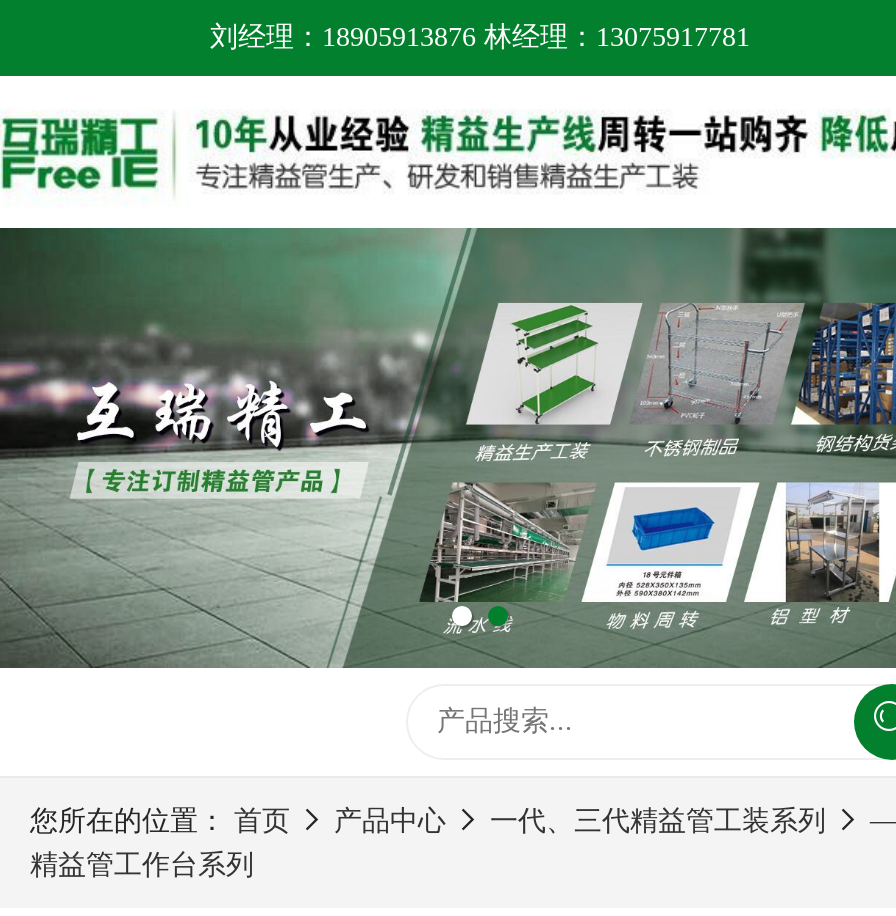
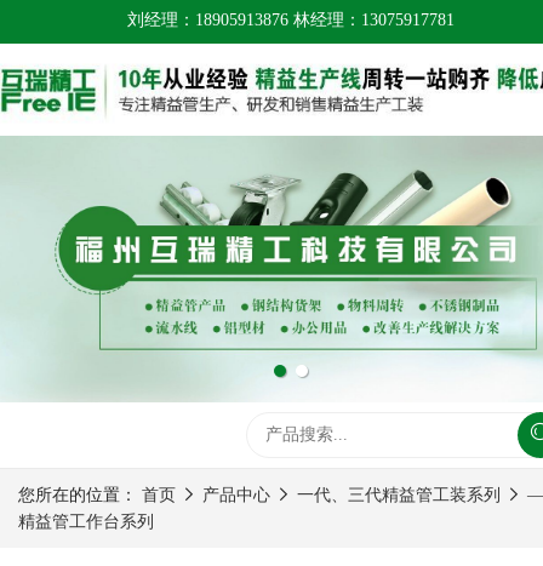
[6,226,890,670] [image] -> [4,136,539,402] [image]

